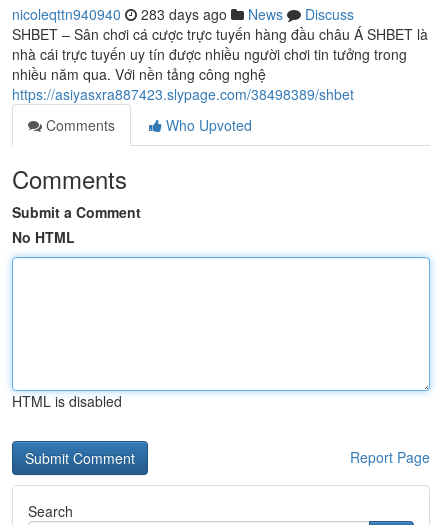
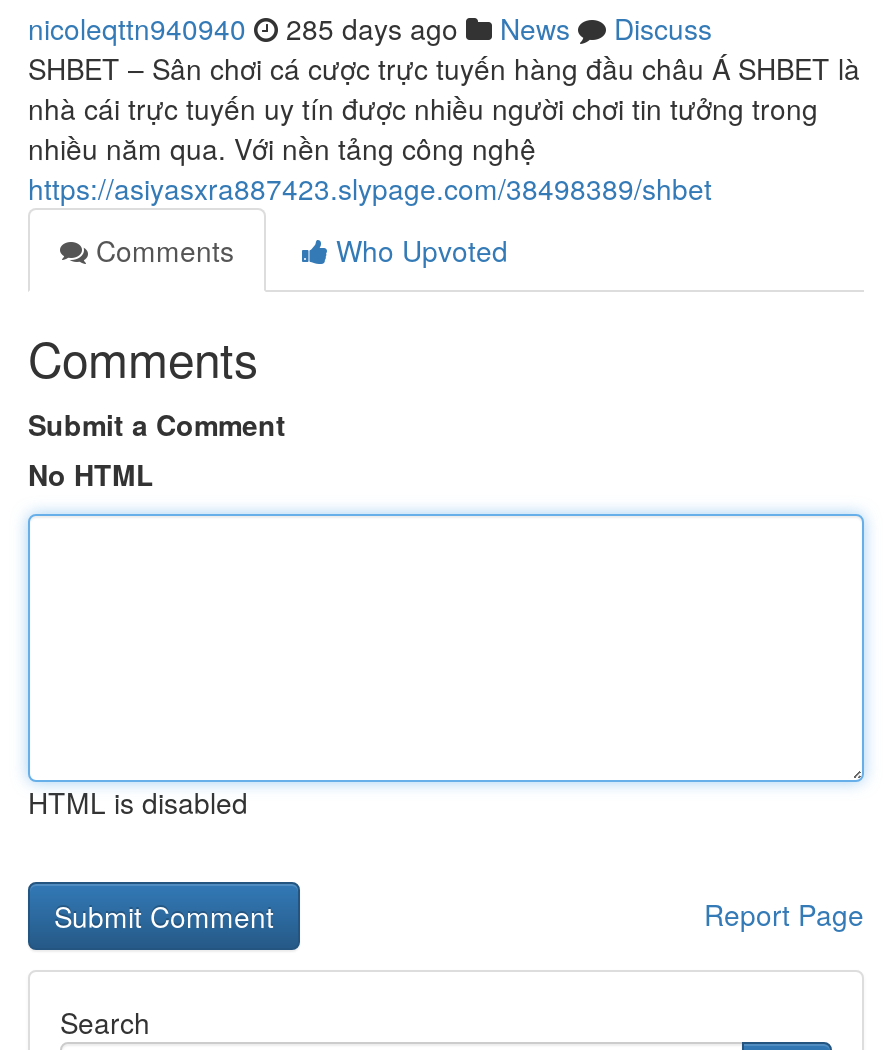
[12,4,354,24] nicoleqttn940940 283 days ago News Discuss -> [28,8,712,48] nicoleqttn940940 285 days ago News Discuss

